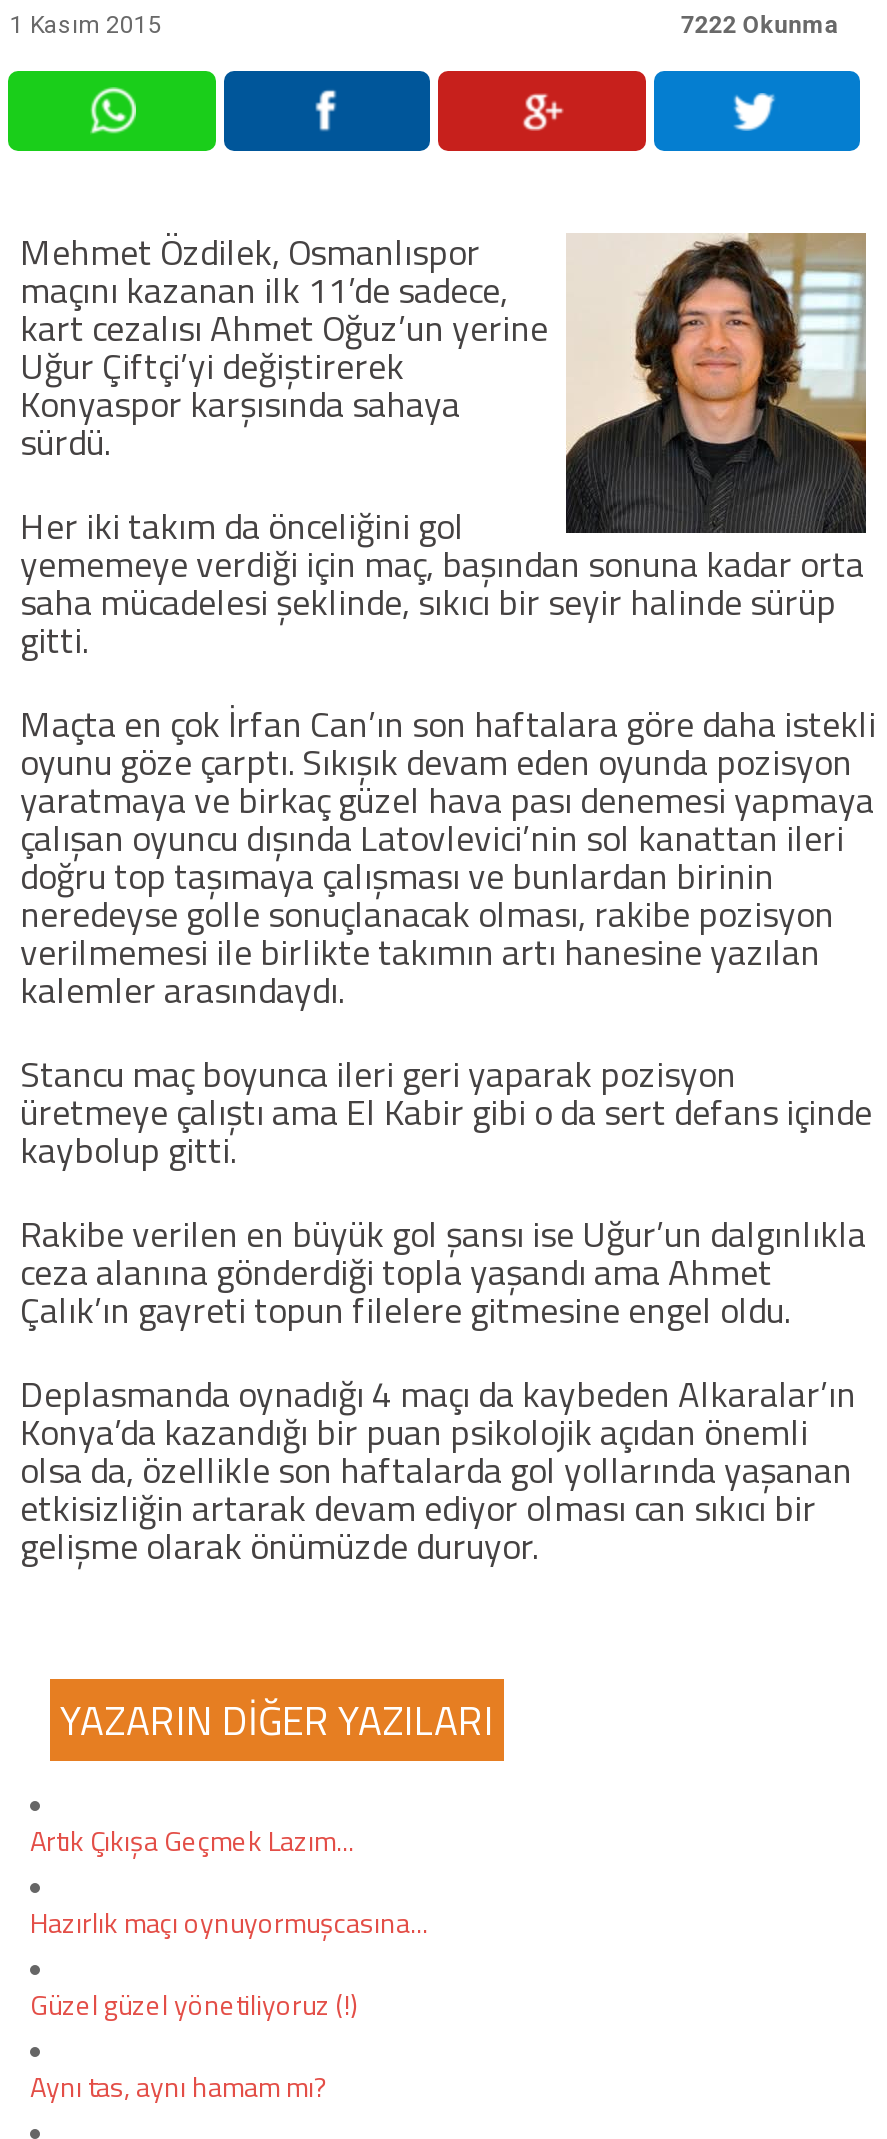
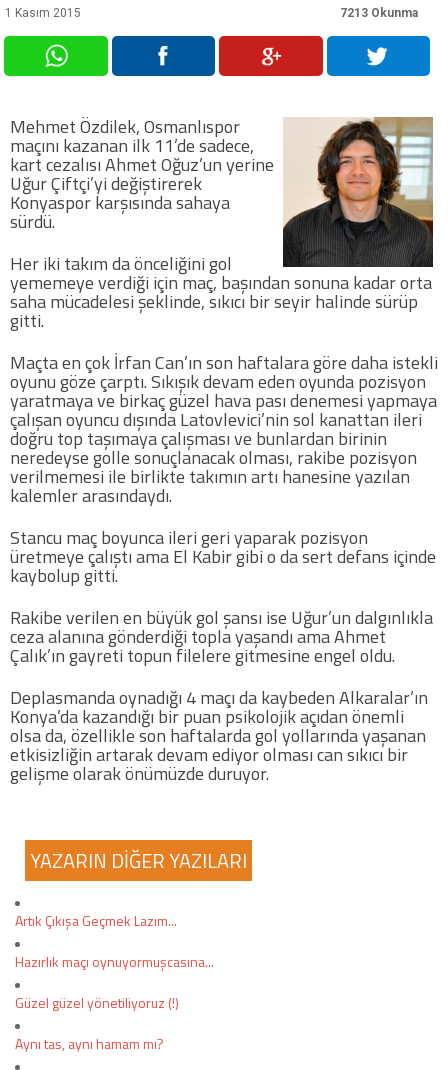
[680,11,836,39] 7222 Okunma -> [340,6,418,20] 7213 Okunma

